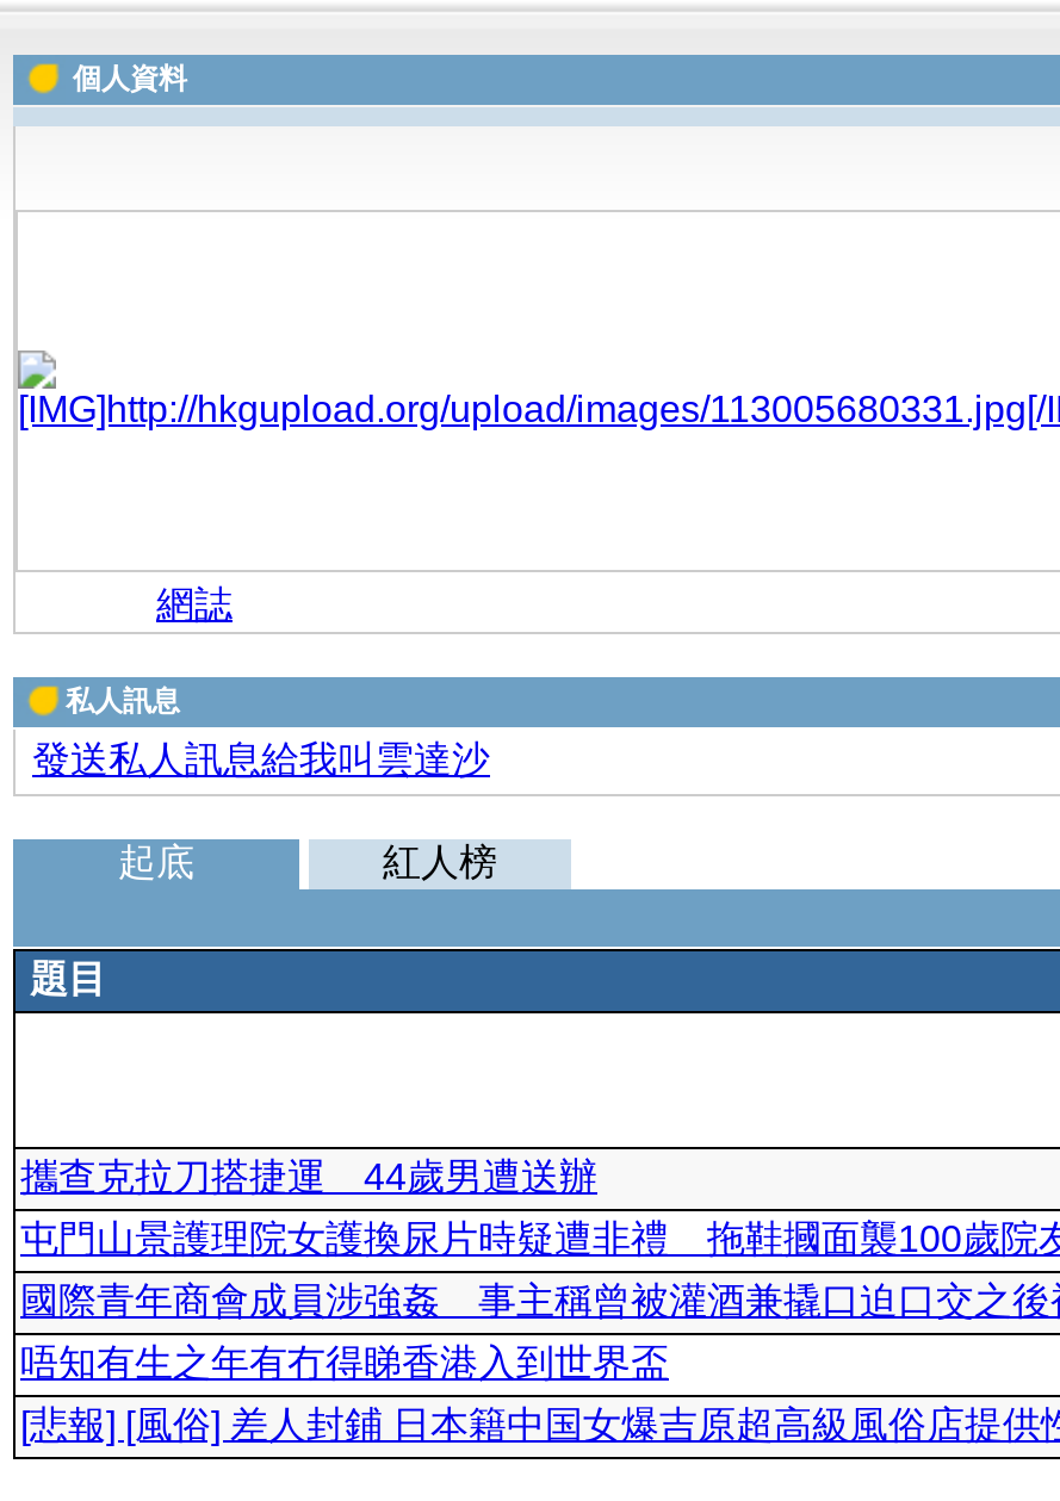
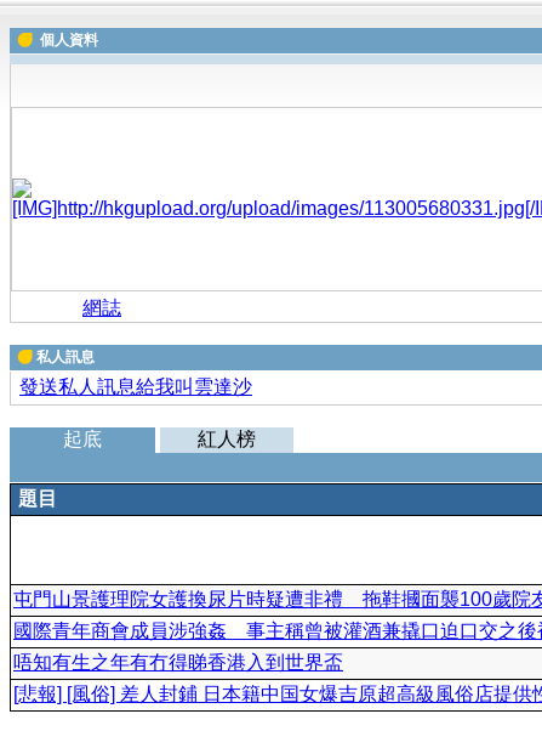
[20,1156,597,1197] 攜查克拉刀搭捷運 44歲男遭送辦 -> none

